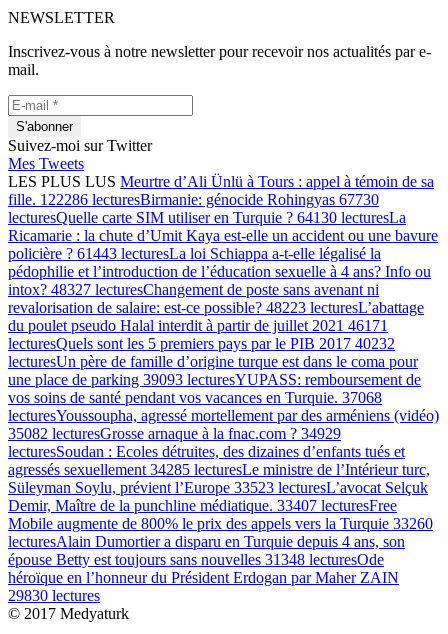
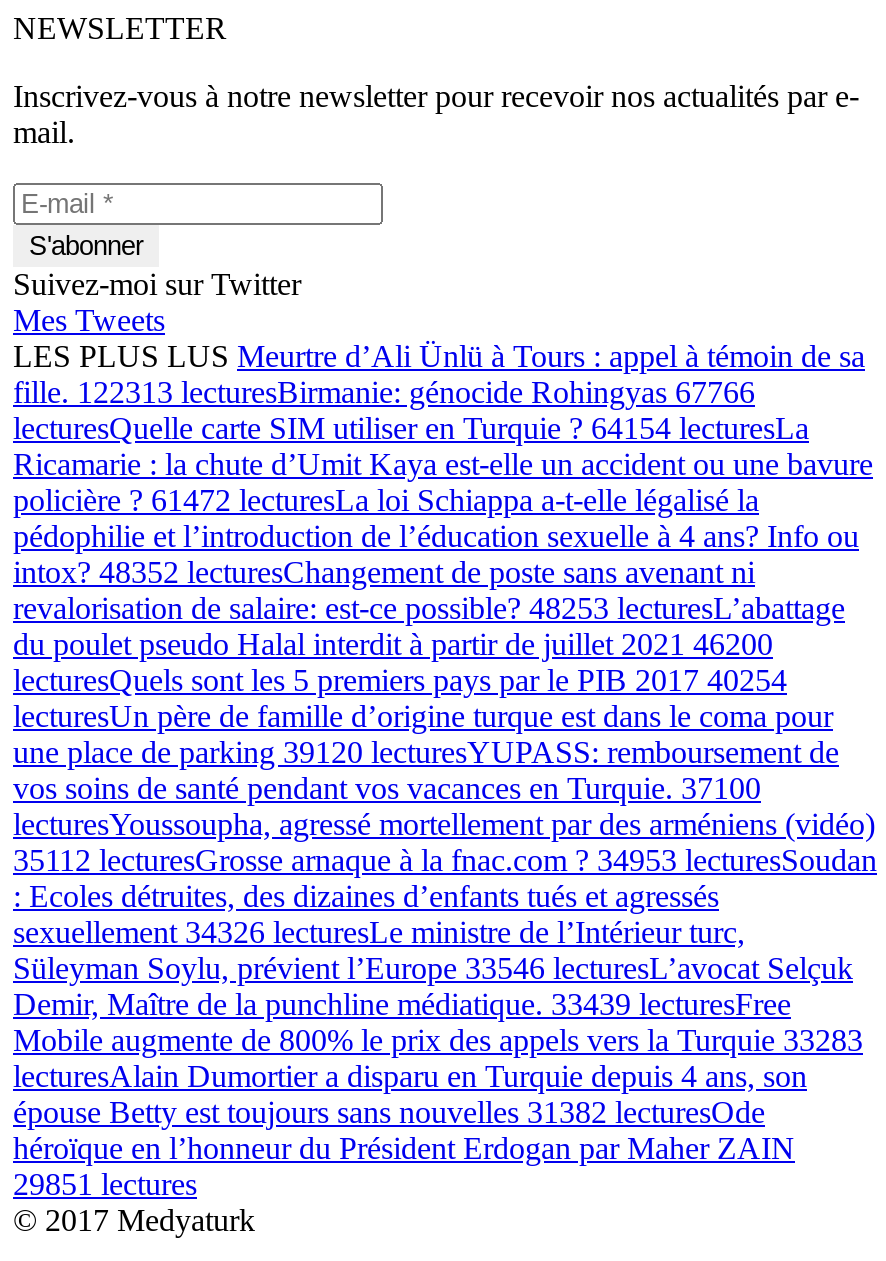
[8,191,379,208] fille. 122286 lecturesBirmanie: génocide Rohingyas 67730 -> [13,376,755,410] fille. 122313 lecturesBirmanie: génocide Rohingyas 67766
[8,209,406,226] lecturesQuelle carte SIM utiliser en Turquie ? 64130 lecturesLa -> [13,412,809,446] lecturesQuelle carte SIM utiliser en Turquie ? 64154 lecturesLa
[8,245,381,262] policière ? 61443 lecturesLa loi Schiappa a-t-elle légalisé la -> [13,484,759,518] policière ? 61472 lecturesLa loi Schiappa a-t-elle légalisé la
[8,281,379,298] intox? 48327 lecturesChangement de poste sans avenant ni -> [13,556,755,590] intox? 48352 lecturesChangement de poste sans avenant ni
[8,299,424,316] revalorisation de salaire: est-ce possible? 48223 lecturesL’abattage -> [13,592,845,626] revalorisation de salaire: est-ce possible? 48253 lecturesL’abattage
[8,317,388,334] du poulet pseudo Halal interdit à partir de juillet 2021 46171 -> [13,628,773,662] du poulet pseudo Halal interdit à partir de juillet 2021 46200
[8,335,395,352] lecturesQuels sont les 5 premiers pays par le PIB 2017 40232 -> [13,664,787,698] lecturesQuels sont les 5 premiers pays par le PIB 2017 40254
[8,371,421,388] une place de parking 39093 lecturesYUPASS: remboursement de -> [13,736,839,770] une place de parking 39120 lecturesYUPASS: remboursement de
[8,389,382,406] vos soins de santé pendant vos vacances en Turquie. 37068 -> [13,772,761,806] vos soins de santé pendant vos vacances en Turquie. 37100
[8,425,433,532] 35082 lecturesGrosse arnaque à la fnac.com ? 34929 | lecturesSoudan : Ecoles détruites, des dizaines d’enfants tués et | agressés sexuellement 34285 lecturesLe ministre de l’Intérieur turc, | Süleyman Soylu, prévient l’Europe 33523 lecturesL’avocat Selçuk | Demir, Maître de la punchline médiatique. 33407 lecturesFree | Mobile augmente de 800% le prix des appels vers la Turquie 33260 -> [13,844,877,1058] 35112 lecturesGrosse arnaque à la fnac.com ? 34953 lecturesSoudan | : Ecoles détruites, des dizaines d’enfants tués et agressés | sexuellement 34326 lecturesLe ministre de l’Intérieur turc, | Süleyman Soylu, prévient l’Europe 33546 lecturesL’avocat Selçuk | Demir, Maître de la punchline médiatique. 33439 lecturesFree | Mobile augmente de 800% le prix des appels vers la Turquie 33283
[8,551,384,568] épouse Betty est toujours sans nouvelles 31348 lecturesOde -> [13,1096,765,1130] épouse Betty est toujours sans nouvelles 31382 lecturesOde
[8,587,100,604] 29830 lectures -> [13,1168,197,1202] 29851 lectures

